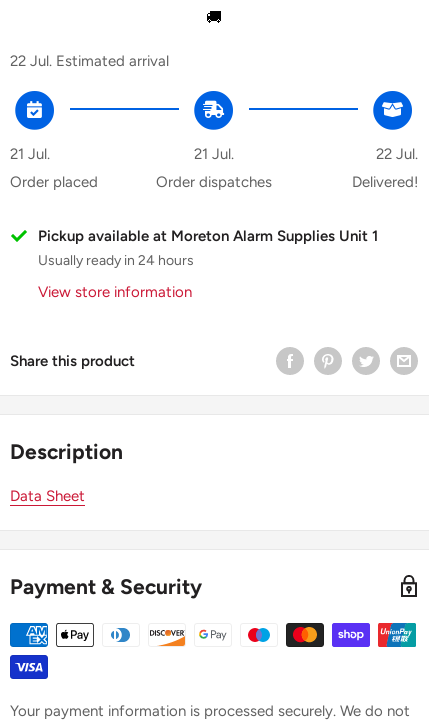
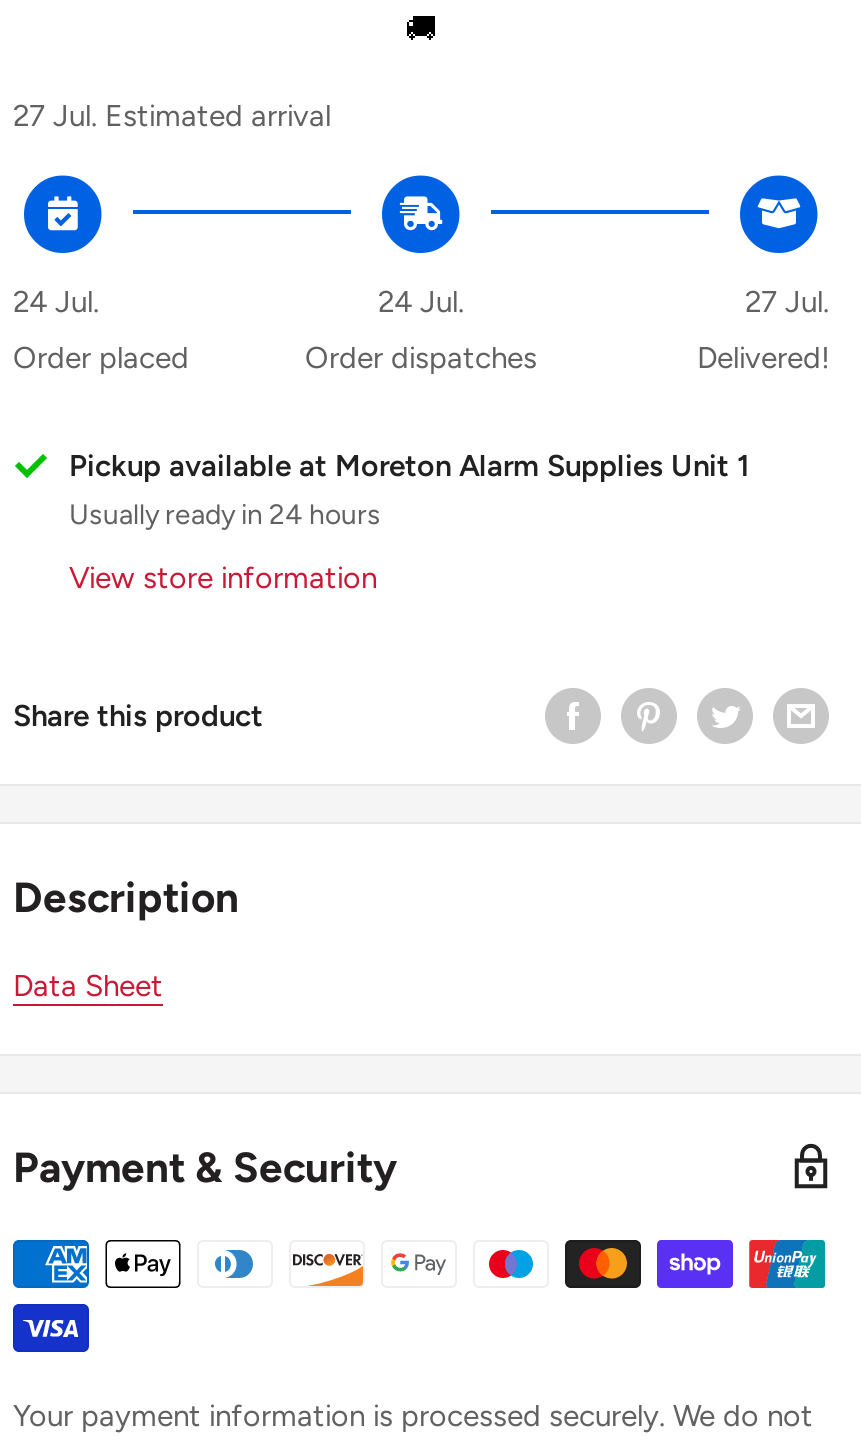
[10,52,169,70] 22 Jul. Estimated arrival -> [13,98,331,134] 27 Jul. Estimated arrival
[10,145,50,163] 21 Jul. -> [13,284,99,320] 24 Jul.
[194,145,234,163] 21 Jul. -> [378,284,464,320] 24 Jul.
[376,145,418,163] 22 Jul. -> [745,284,829,320] 27 Jul.

